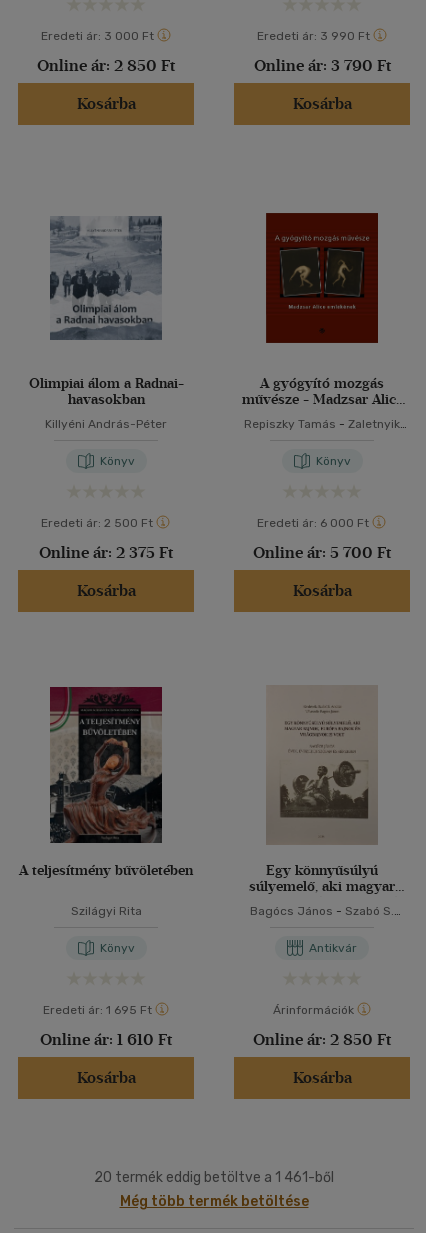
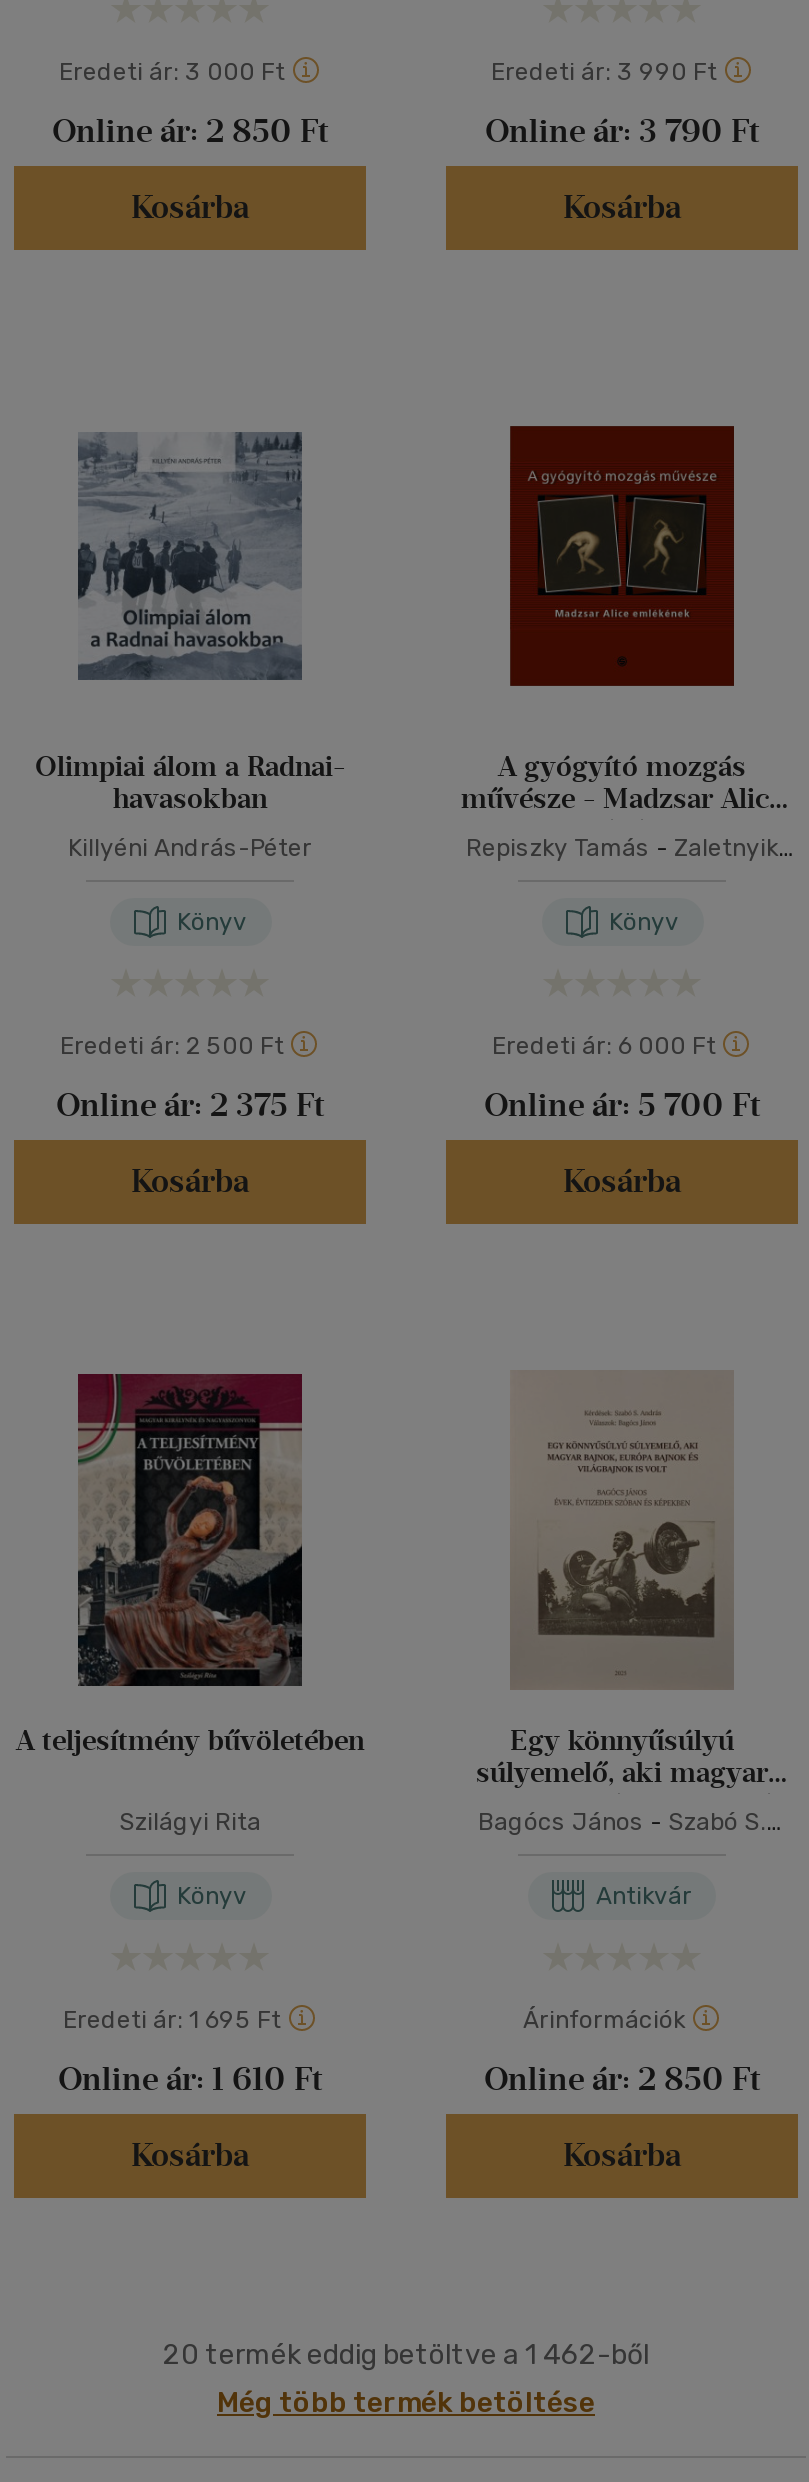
[94,1169,334,1186] 20 termék eddig betöltve a 1 461-ből -> [163,2338,649,2372] 20 termék eddig betöltve a 1 462-ből

